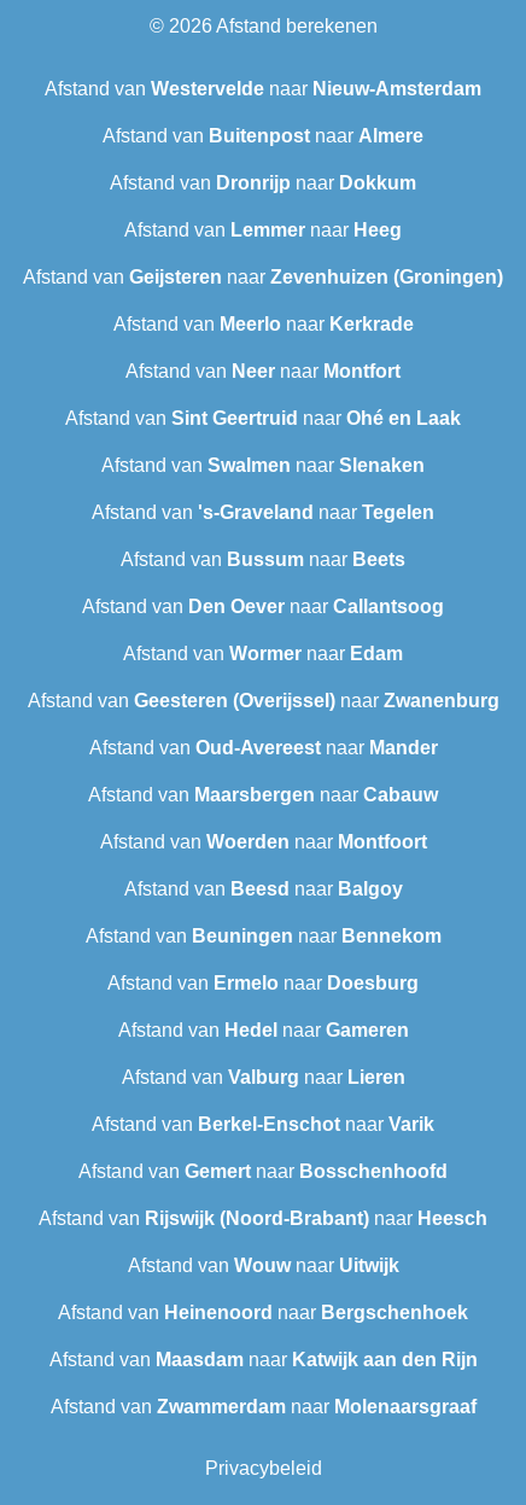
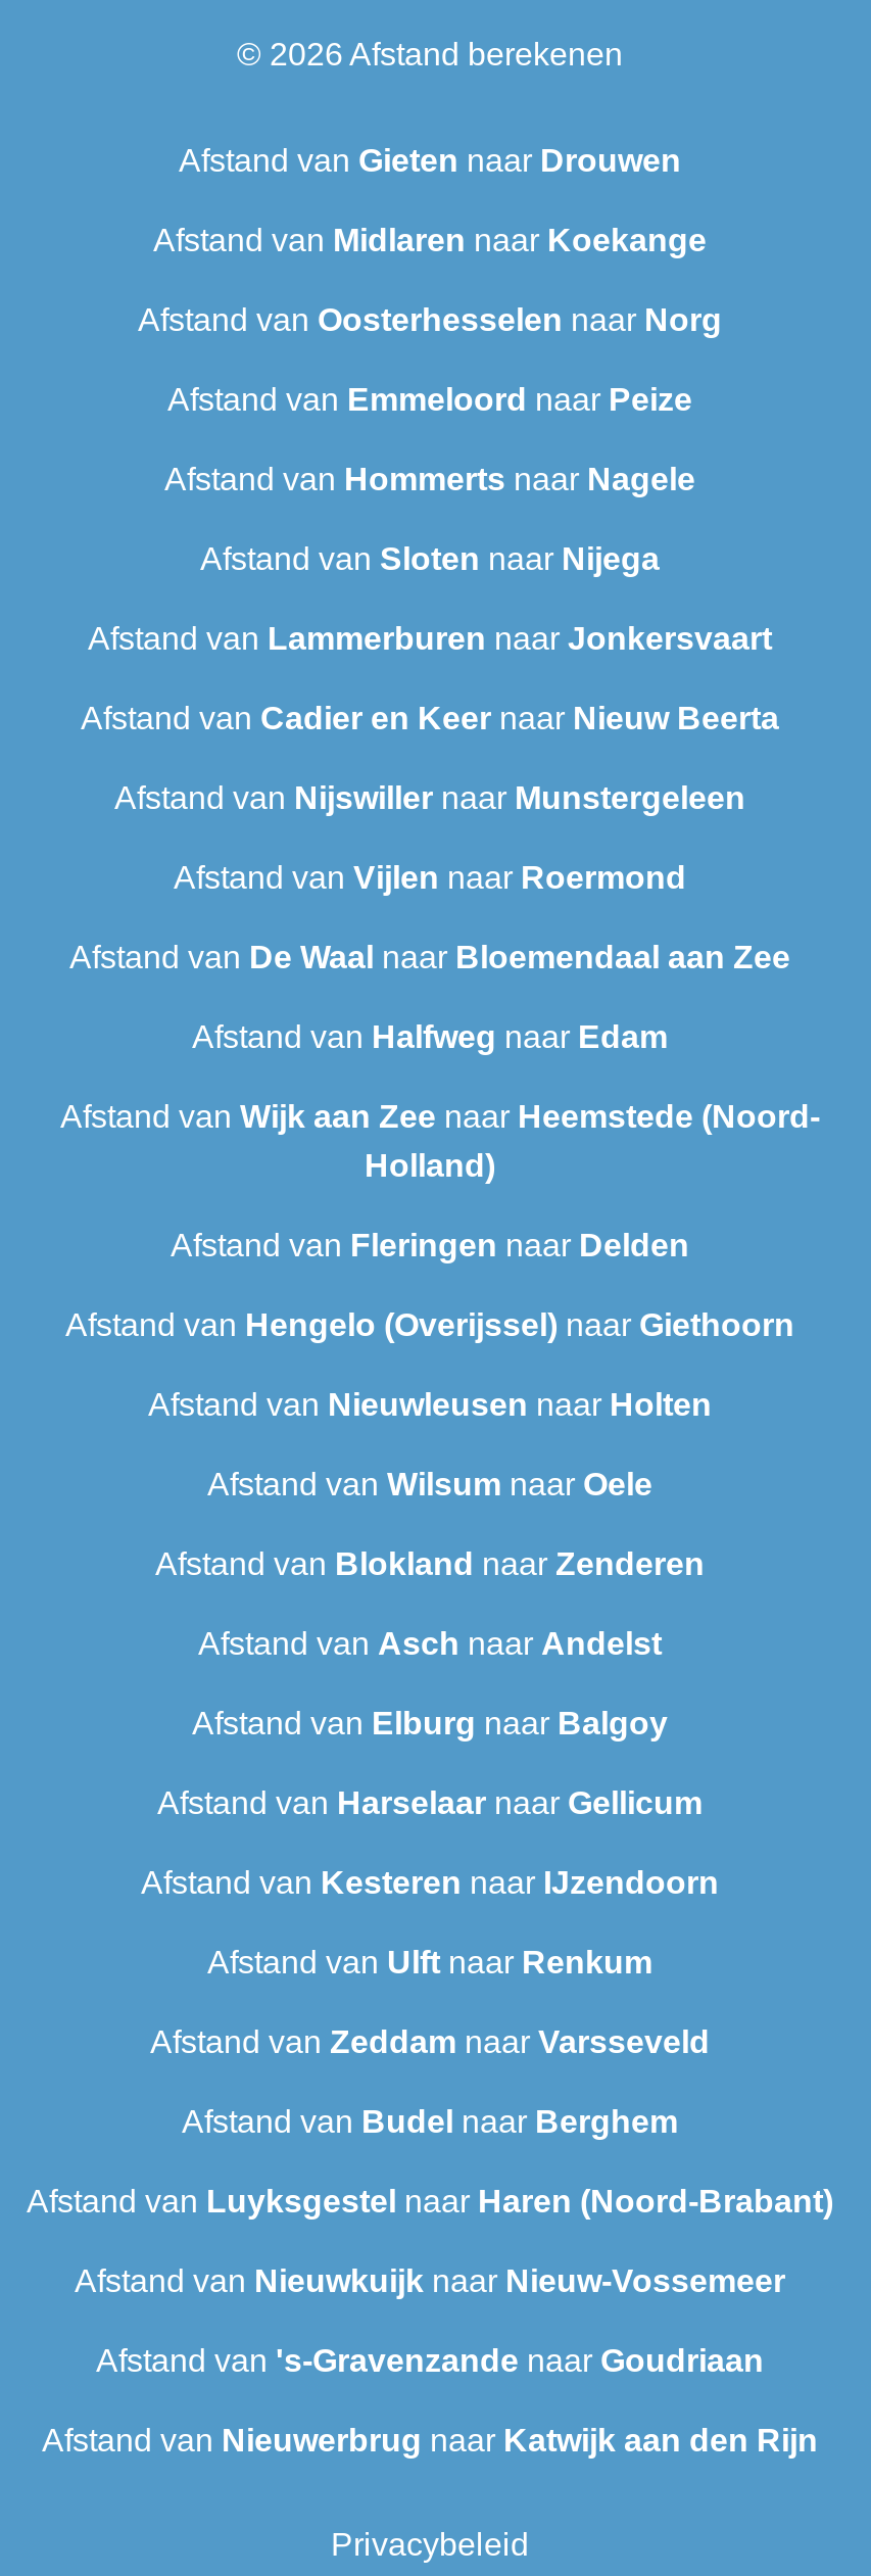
[45,78,481,99] Afstand van Westervelde naar Nieuw-Amsterdam -> [179,143,681,178] Afstand van Gieten naar Drouwen
[103,126,423,146] Afstand van Buitenpost naar Almere -> [153,223,707,257] Afstand van Midlaren naar Koekange
[110,173,416,193] Afstand van Dronrijp naar Dokkum -> [138,302,722,337] Afstand van Oosterhesselen naar Norg
[124,220,402,240] Afstand van Lemmer naar Heeg -> [167,382,692,417] Afstand van Emmeloord naar Peize
[23,267,503,287] Afstand van Geijsteren naar Zevenhuizen (Groningen) -> [164,462,695,496] Afstand van Hommerts naar Nagele
[113,314,413,334] Afstand van Meerlo naar Kerkrade -> [200,541,660,576] Afstand van Sloten naar Nijega
[125,361,401,381] Afstand van Neer naar Montfort -> [88,621,772,656] Afstand van Lammerburen naar Jonkersvaart
[65,408,461,428] Afstand van Sint Geertruid naar Ohé en Laak -> [81,701,779,735] Afstand van Cadier en Keer naar Nieuw Beerta
[101,455,425,476] Afstand van Swalmen naar Slenaken -> [114,780,745,815] Afstand van Nijswiller naar Munstergeleen
[92,502,434,523] Afstand van 's-Graveland naar Tegelen -> [174,860,686,895] Afstand van Vijlen naar Roermond
[121,549,405,570] Afstand van Bussum naar Beets -> [69,940,790,974] Afstand van De Waal naar Bloemendaal aan Zee
[82,596,444,617] Afstand van Den Oever naar Callantsoog -> [192,1019,668,1054] Afstand van Halfweg naar Edam
[123,643,403,664] Afstand van Wormer naar Edam -> [60,1099,820,1183] Afstand van Wijk aan Zee naar Heemstede (Noord- | Holland)
[27,690,499,711] Afstand van Geesteren (Overijssel) naar Zwanenburg -> [171,1228,689,1262] Afstand van Fleringen naar Delden
[89,737,437,758] Afstand van Oud-Avereest naar Mander -> [65,1307,794,1342] Afstand van Hengelo (Overijssel) naar Giethoorn
[88,784,438,805] Afstand van Maarsbergen naar Cabauw -> [148,1387,712,1422] Afstand van Nieuwleusen naar Holten
[100,832,426,852] Afstand van Woerden naar Montfoort -> [207,1467,652,1501] Afstand van Wilsum naar Oele
[124,879,402,899] Afstand van Beesd naar Balgoy -> [155,1546,705,1581] Afstand van Blokland naar Zenderen
[85,926,441,946] Afstand van Beuningen naar Bennekom -> [198,1626,662,1661] Afstand van Asch naar Andelst
[107,973,419,993] Afstand van Ermelo naar Doesburg -> [192,1706,668,1740] Afstand van Elburg naar Balgoy
[118,1020,408,1040] Afstand van Hedel naar Gameren -> [157,1785,703,1820] Afstand van Harselaar naar Gellicum
[121,1067,405,1087] Afstand van Valburg naar Lieren -> [141,1865,719,1900] Afstand van Kesteren naar IJzendoorn
[92,1114,434,1134] Afstand van Berkel-Enschot naar Varik -> [207,1945,652,1979] Afstand van Ulft naar Renkum
[78,1161,448,1182] Afstand van Gemert naar Bosschenhoofd -> [150,2024,710,2059] Afstand van Zeddam naar Varsseveld
[39,1208,487,1229] Afstand van Rijswijk (Noord-Brabant) naar Heesch -> [182,2104,678,2139] Afstand van Budel naar Berghem
[127,1255,399,1276] Afstand van Wouw naar Uitwijk -> [27,2184,833,2219] Afstand van Luyksgestel naar Haren (Noord-Brabant)
[58,1302,468,1323] Afstand van Heinenoord naar Bergschenhoek -> [75,2263,785,2298] Afstand van Nieuwkuijk naar Nieuw-Vossemeer
[49,1349,477,1370] Afstand van Maasdam naar Katwijk aan den Rijn -> [96,2343,764,2378] Afstand van 's-Gravenzande naar Goudriaan
[50,1396,476,1417] Afstand van Zwammerdam naar Molenaarsgraaf -> [42,2423,818,2458] Afstand van Nieuwerbrug naar Katwijk aan den Rijn

